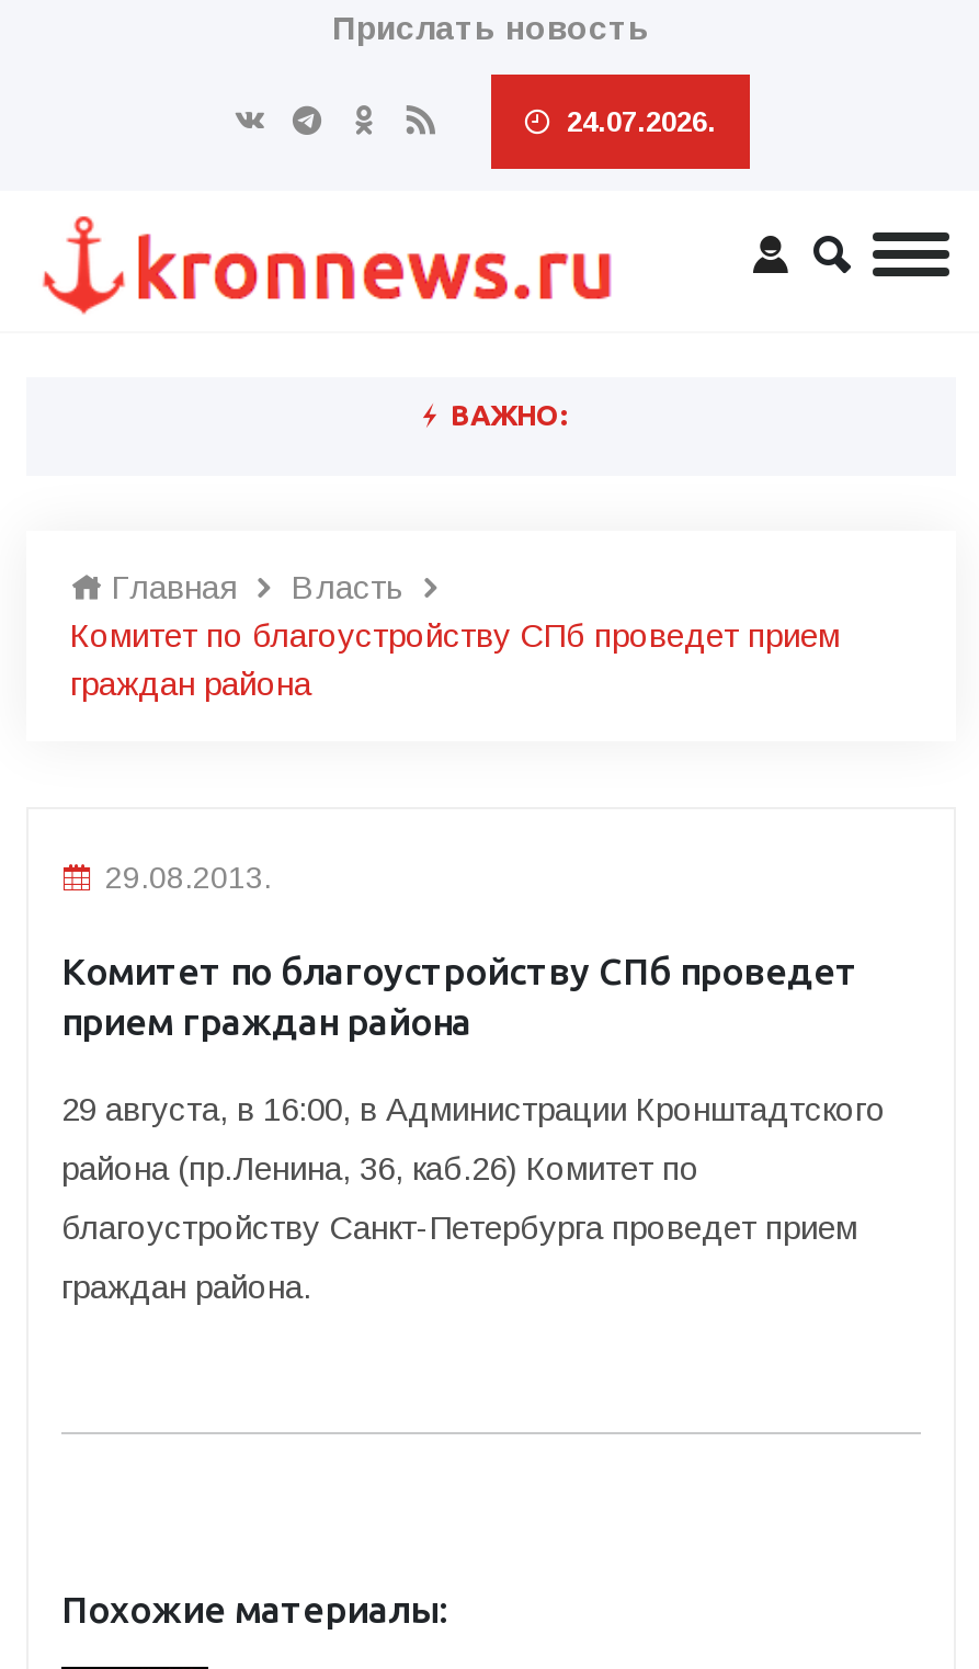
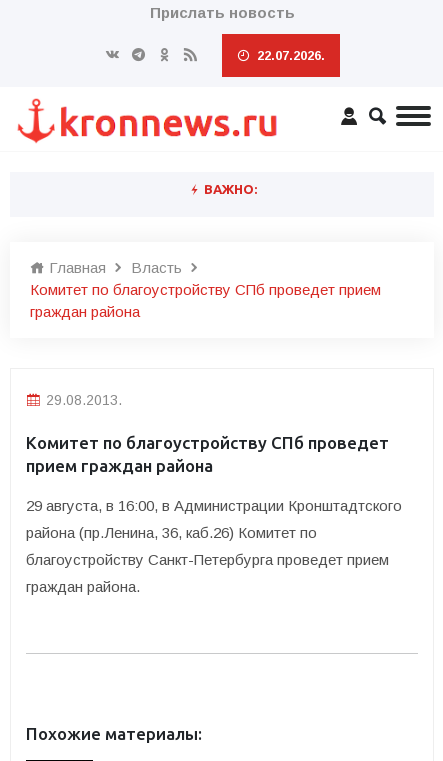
[558,105,716,138] 24.07.2026. -> [252,48,324,63] 22.07.2026.

